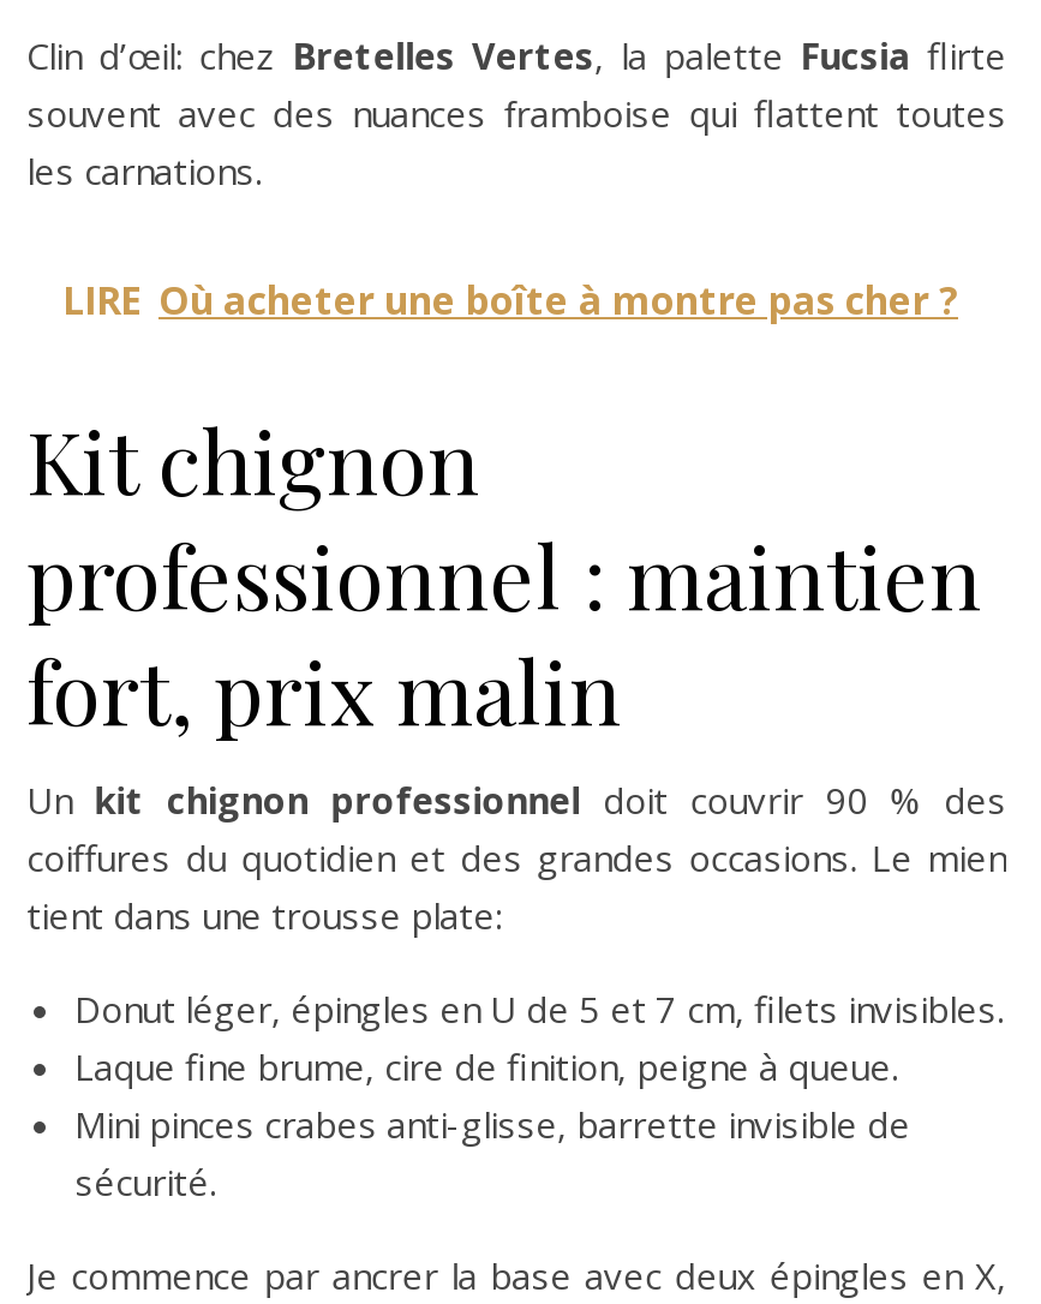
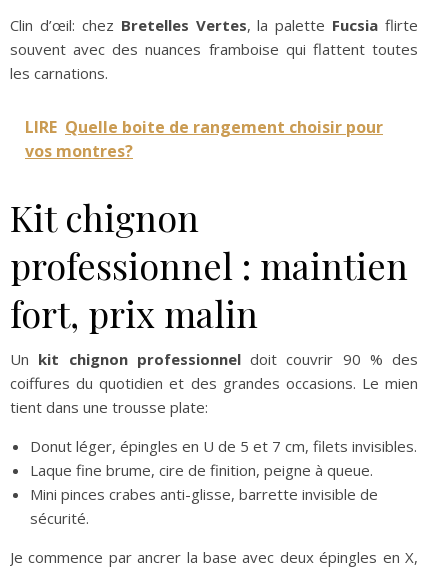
[62,274,958,327] LIRE Où acheter une boîte à montre pas cher ? -> [25,116,383,162] LIRE Quelle boite de rangement choisir pour | vos montres?

